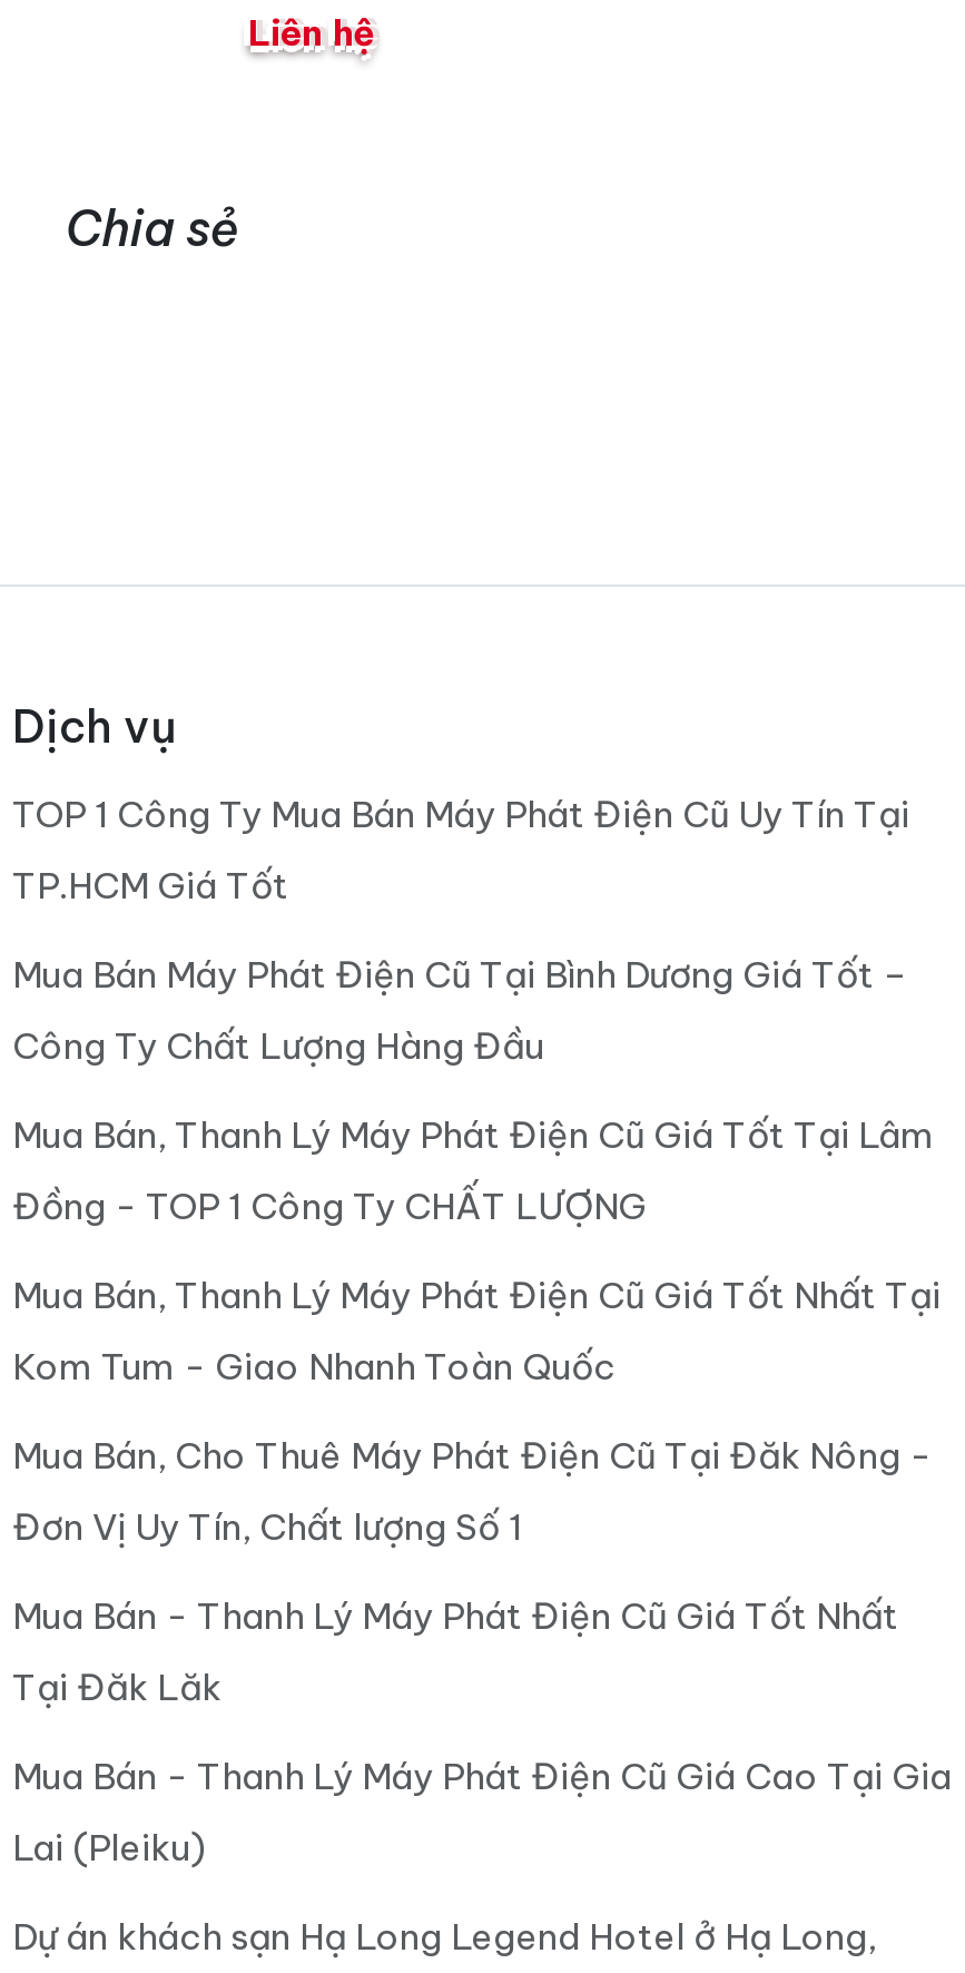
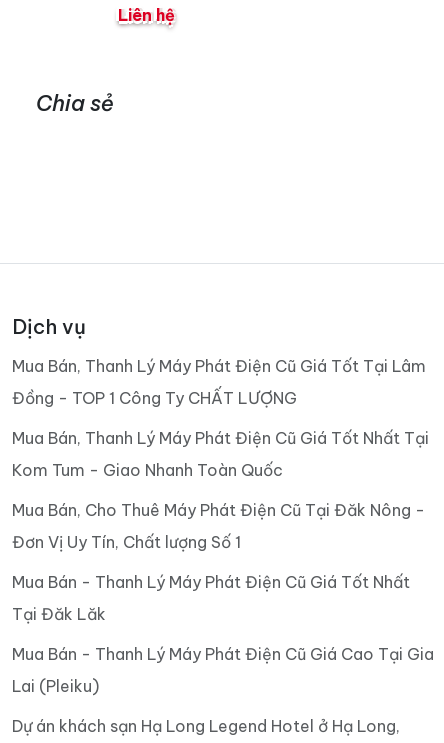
[12,792,909,1068] TOP 1 Công Ty Mua Bán Máy Phát Điện Cũ Uy Tín Tại | TP.HCM Giá Tốt | Mua Bán Máy Phát Điện Cũ Tại Bình Dương Giá Tốt – | Công Ty Chất Lượng Hàng Đầu -> none

